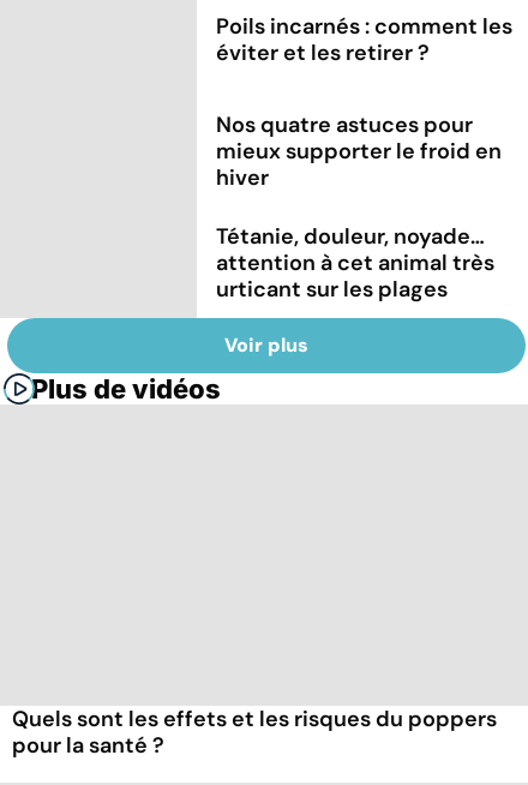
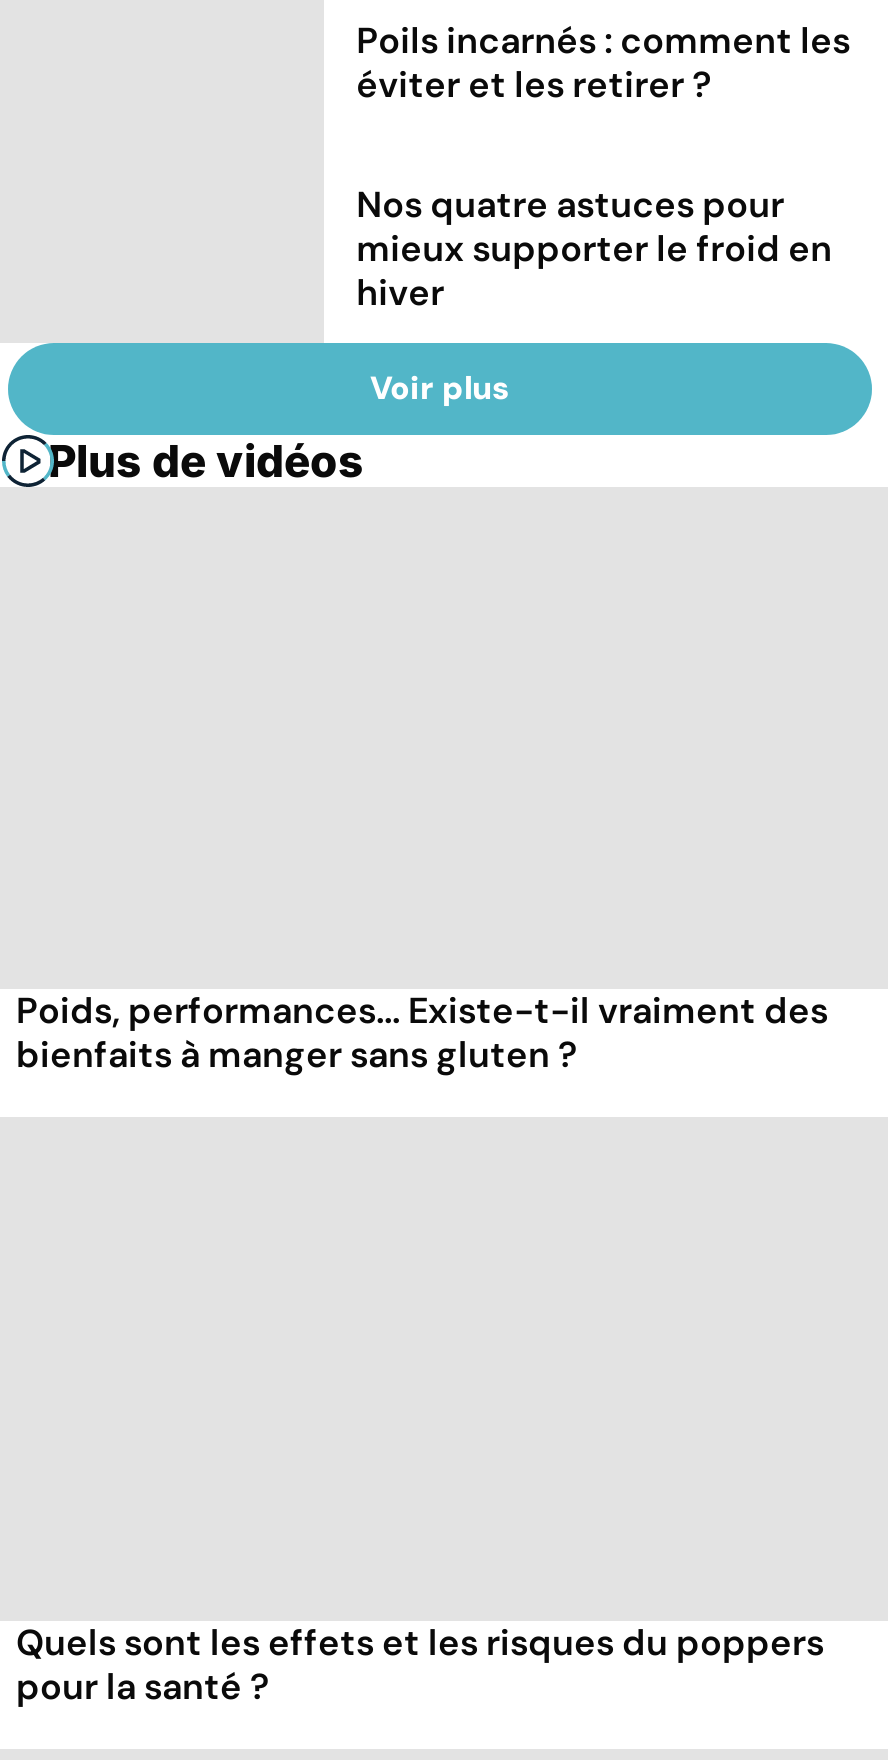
[216,222,495,303] Tétanie, douleur, noyade… | attention à cet animal très | urticant sur les plages -> none
moved [31,333,308,405] -> [48,367,510,487]: Voir plus | Plus de vidéos
none -> [16,988,828,1080] Poids, performances... Existe-t-il vraiment des | bienfaits à manger sans gluten ?

